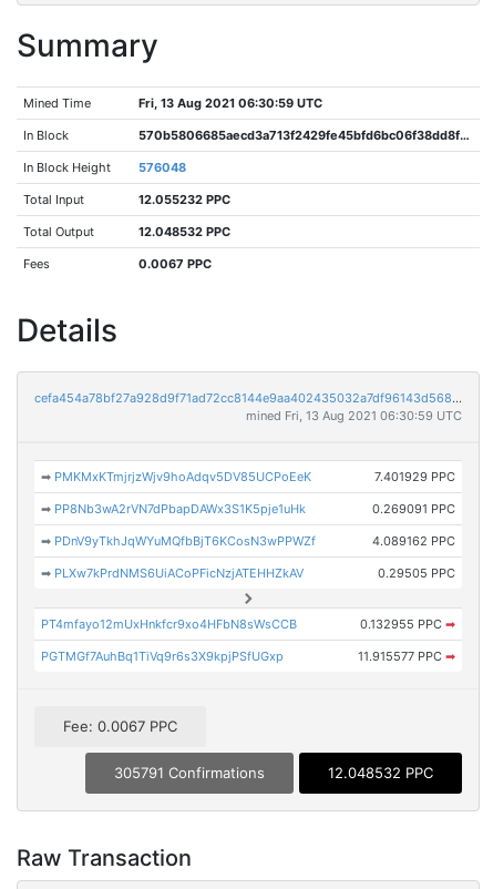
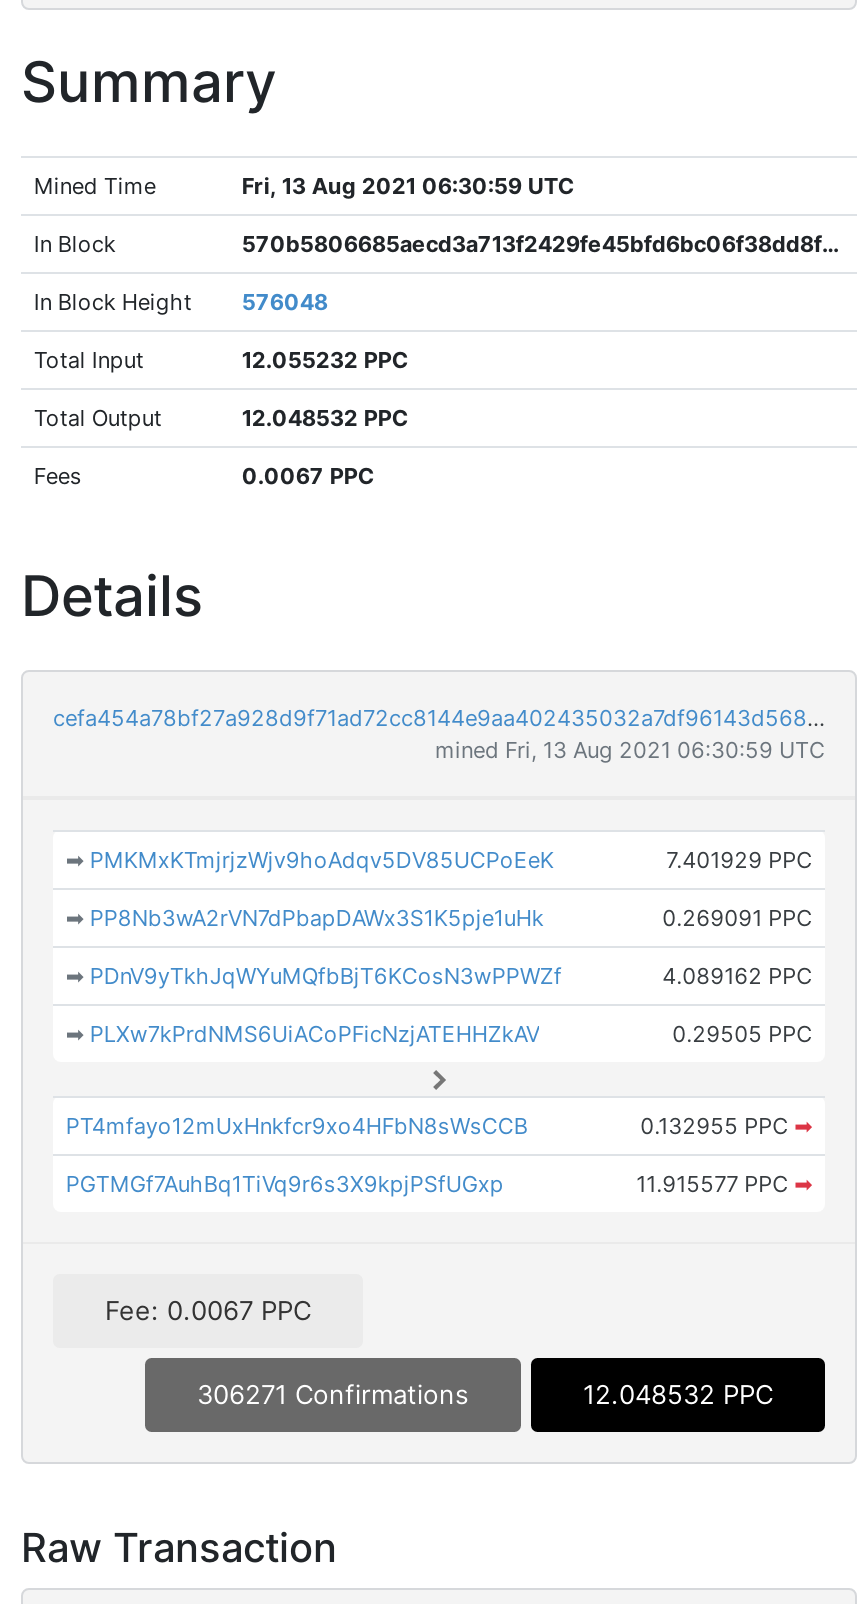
[114,764,265,782] 305791 Confirmations -> [197,1379,469,1411] 306271 Confirmations

